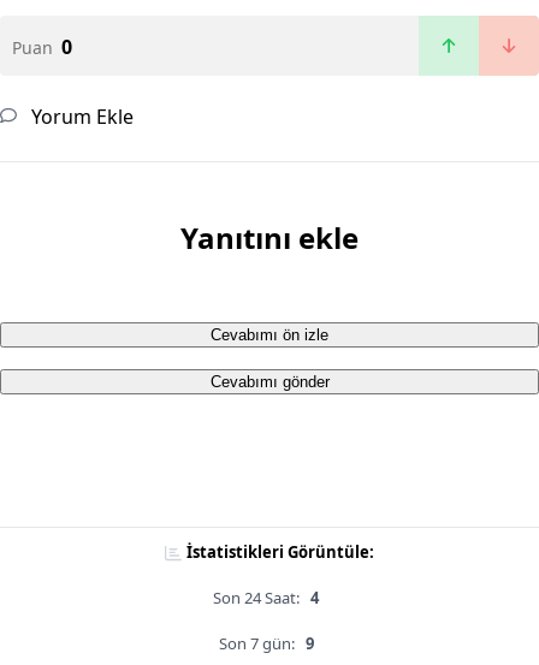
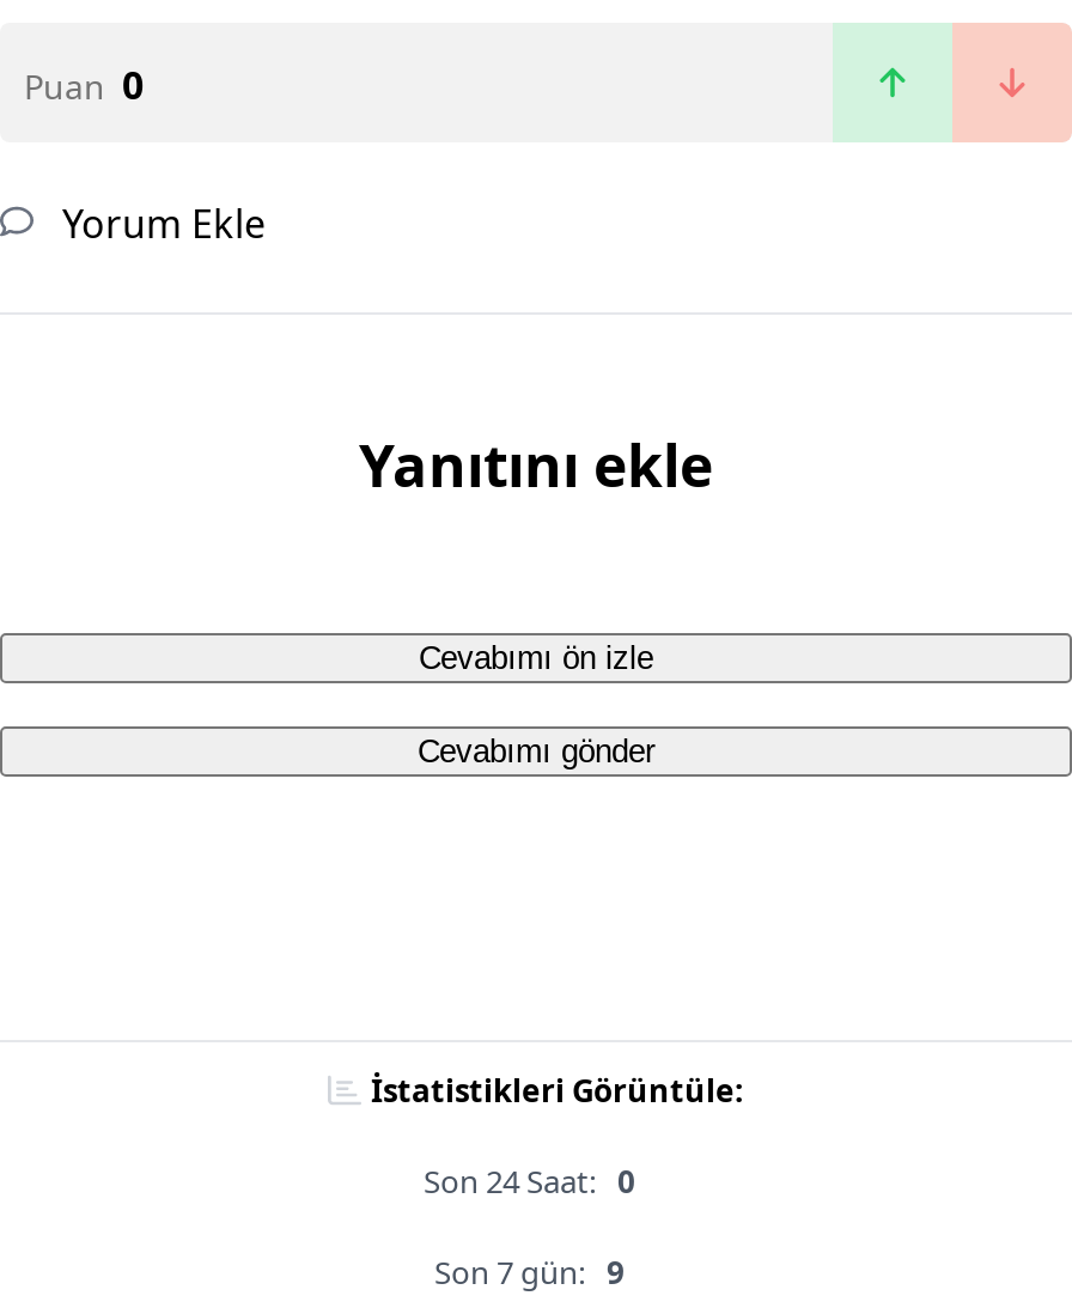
[213,587,319,609] Son 24 Saat: 4 -> [424,1161,634,1204] Son 24 Saat: 0

